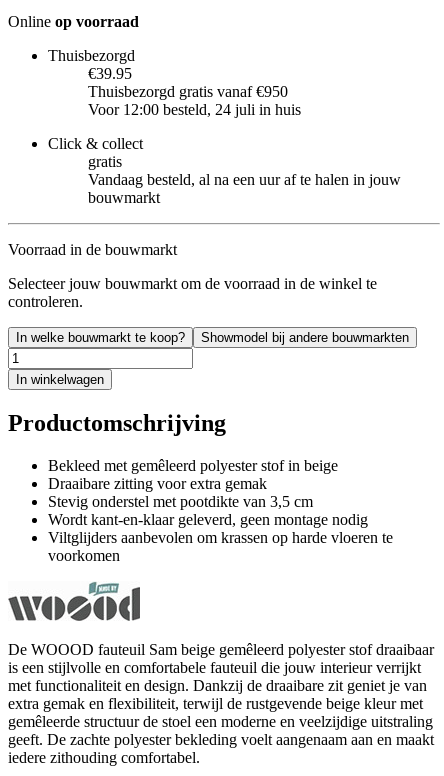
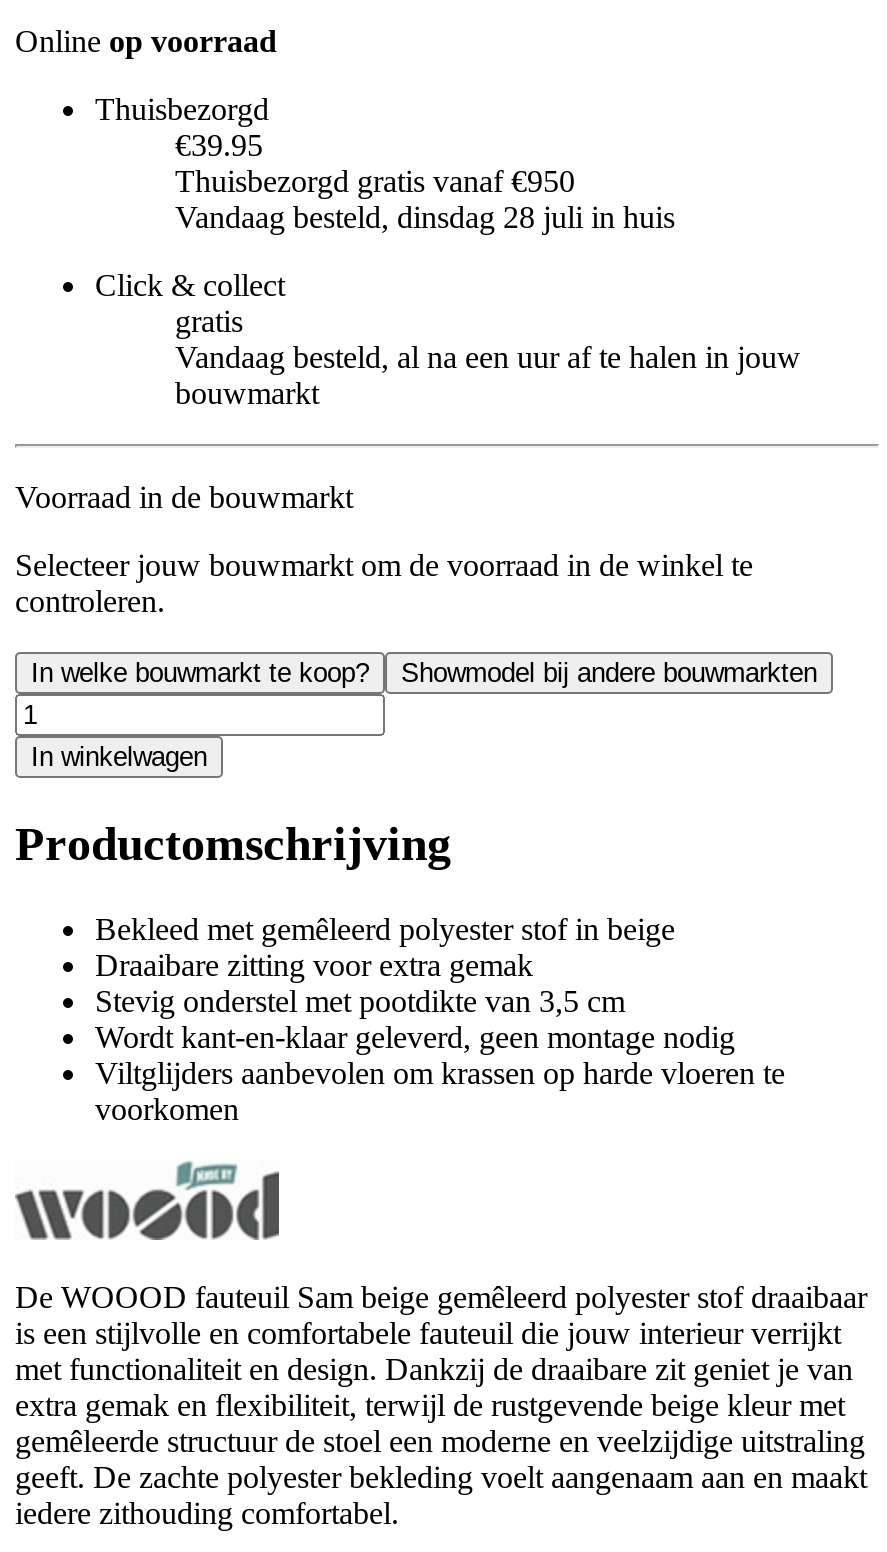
[88,101,301,118] Voor 12:00 besteld, 24 juli in huis -> [175,200,675,234] Vandaag besteld, dinsdag 28 juli in huis

